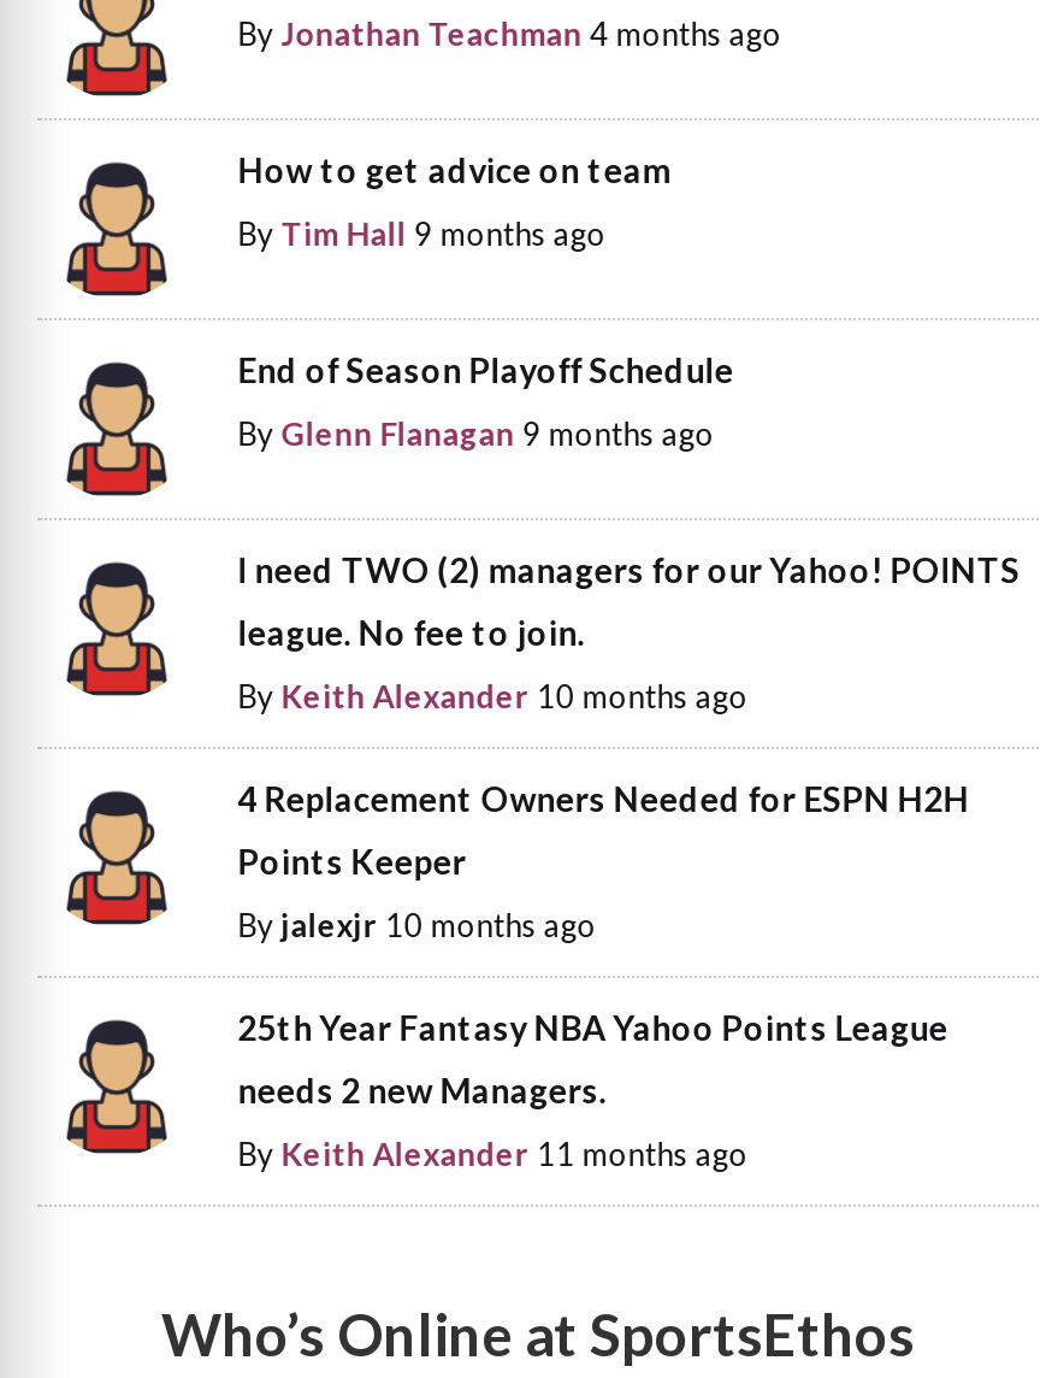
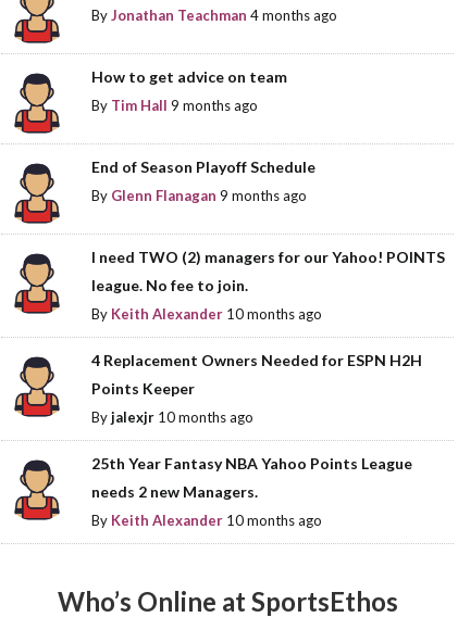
[238,1134,748,1173] By Keith Alexander 11 months ago -> [92,511,322,529] By Keith Alexander 10 months ago

